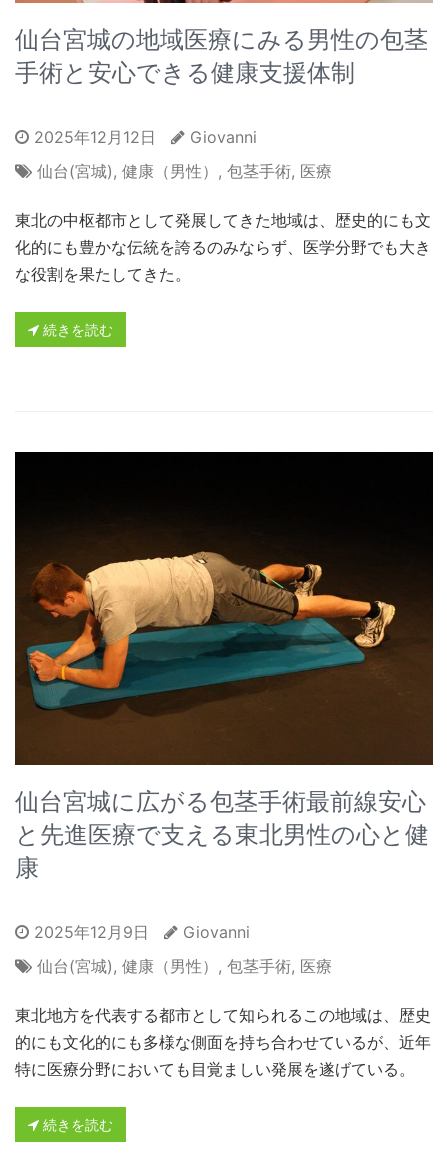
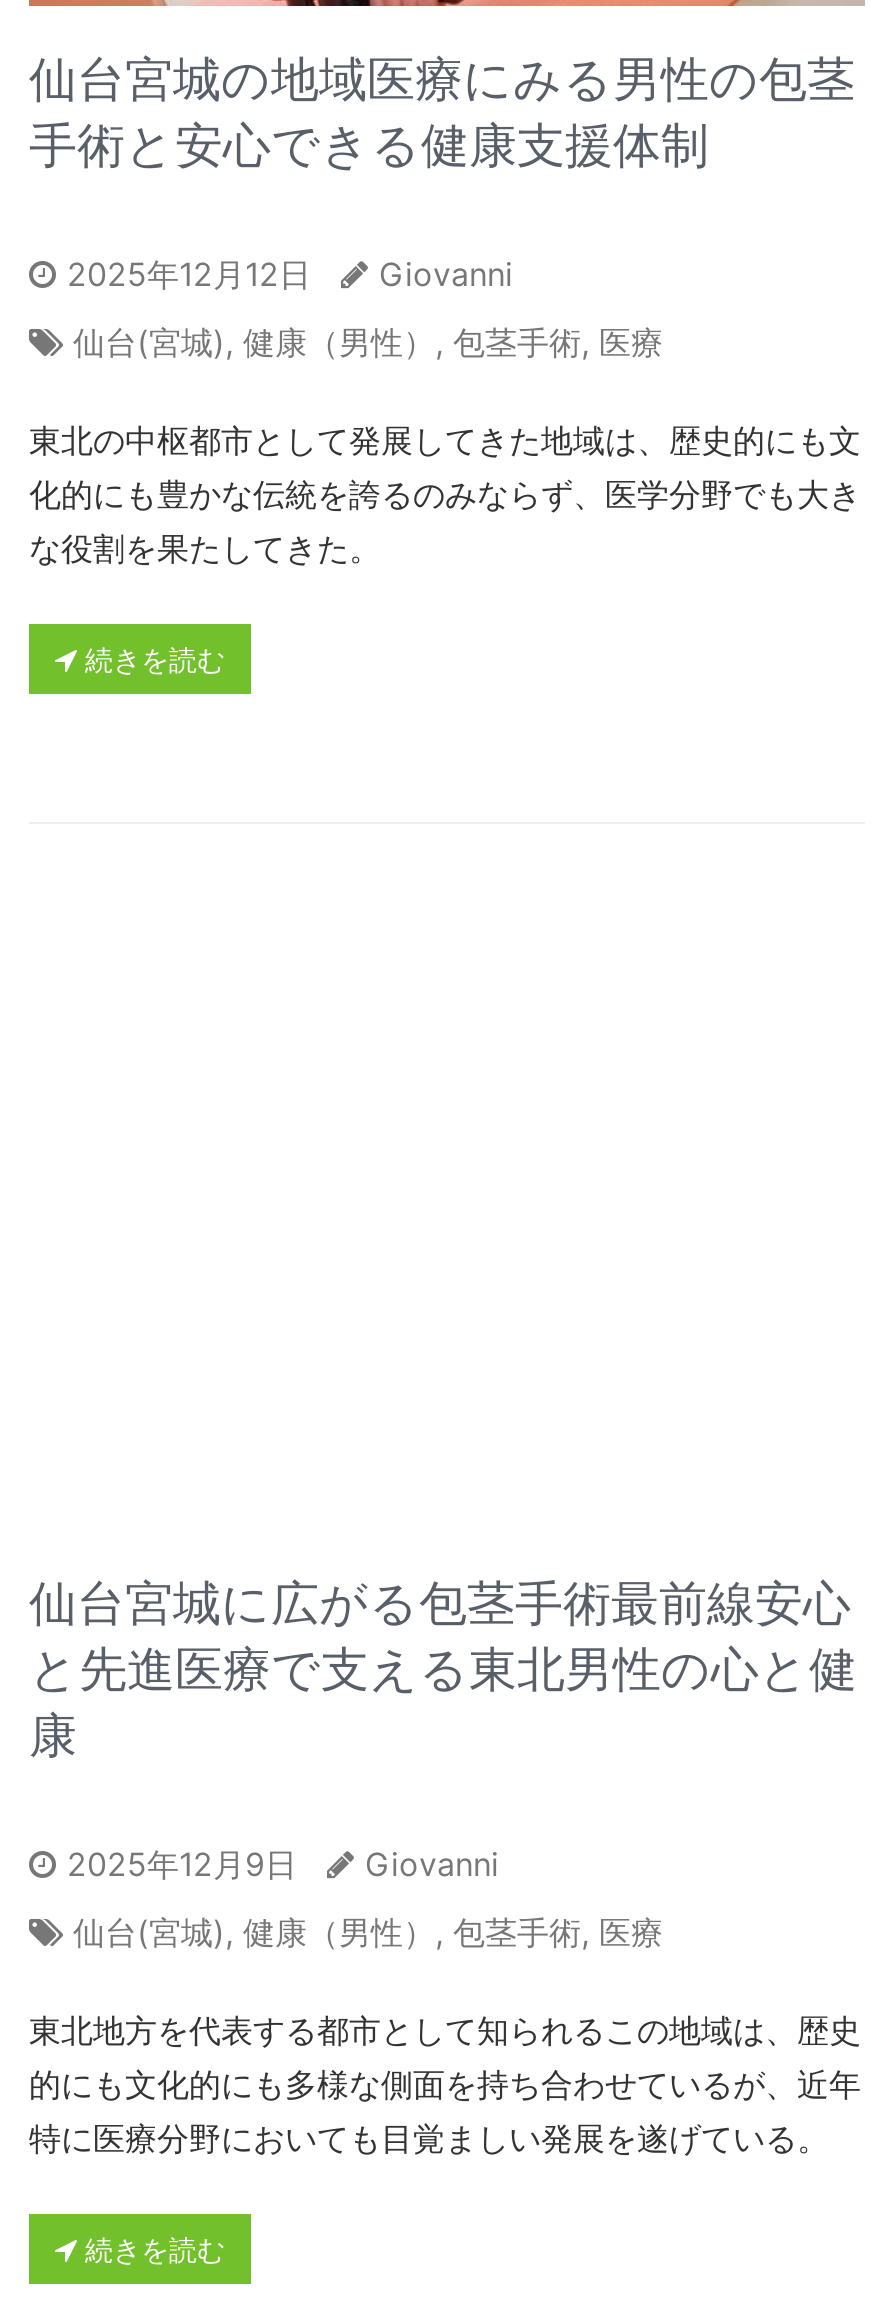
[14,451,434,766] [image] -> none

